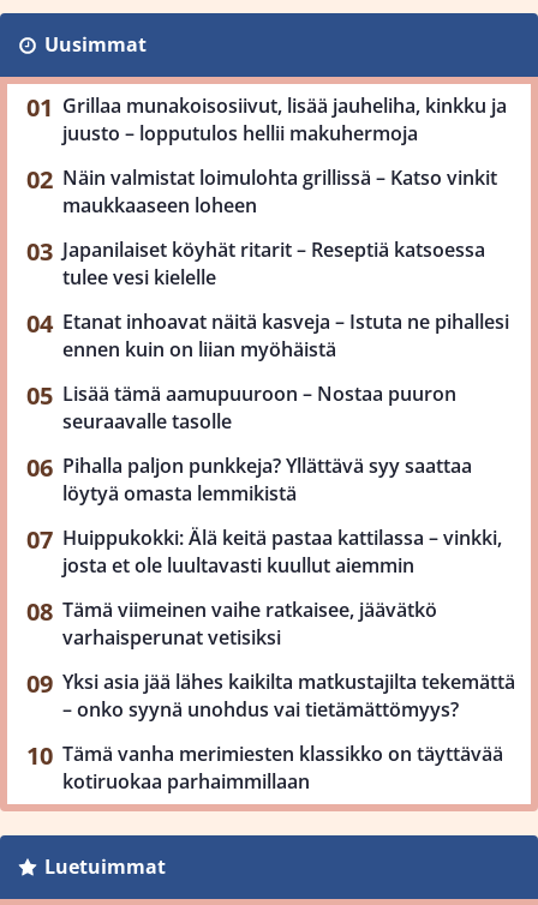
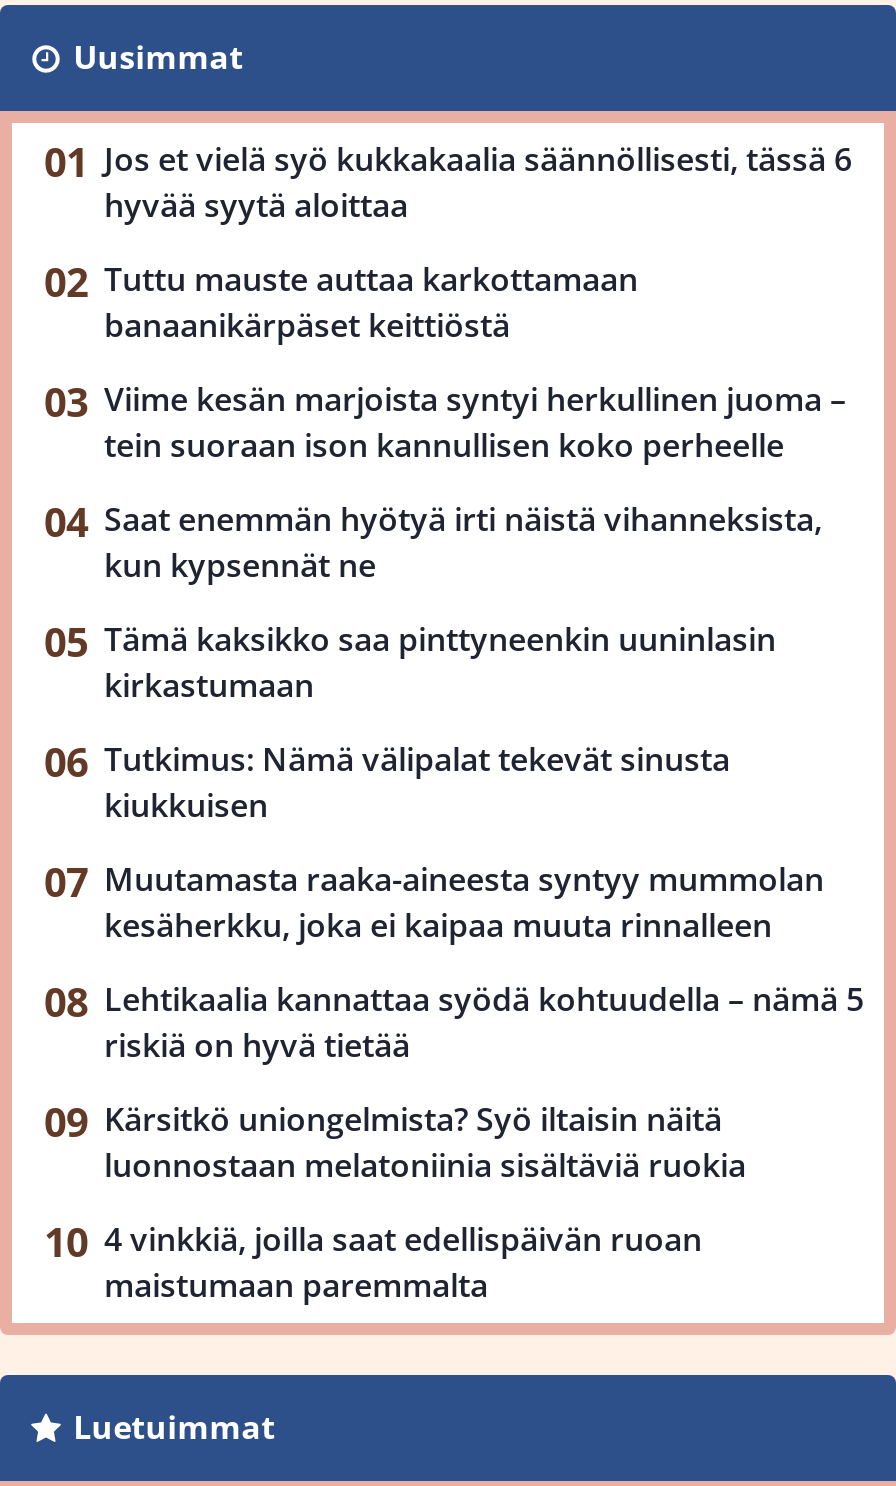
[62,92,507,146] Grillaa munakoisosiivut, lisää jauheliha, kinkku ja | juusto – lopputulos hellii makuhermoja -> [104,137,852,227] Jos et vielä syö kukkakaalia säännöllisesti, tässä 6 | hyvää syytä aloittaa
[62,164,497,218] Näin valmistat loimulohta grillissä – Katso vinkit | maukkaaseen loheen -> [104,257,638,347] Tuttu mauste auttaa karkottamaan | banaanikärpäset keittiöstä
[62,236,485,290] Japanilaiset köyhät ritarit – Reseptiä katsoessa | tulee vesi kielelle -> [104,377,846,467] Viime kesän marjoista syntyi herkullinen juoma – | tein suoraan ison kannullisen koko perheelle
[62,308,509,362] Etanat inhoavat näitä kasveja – Istuta ne pihallesi | ennen kuin on liian myöhäistä -> [104,497,822,587] Saat enemmän hyötyä irti näistä vihanneksista, | kun kypsennät ne
[62,380,456,434] Lisää tämä aamupuuroon – Nostaa puuron | seuraavalle tasolle -> [104,617,776,707] Tämä kaksikko saa pinttyneenkin uuninlasin | kirkastumaan
[62,452,472,506] Pihalla paljon punkkeja? Yllättävä syy saattaa | löytyä omasta lemmikistä -> [104,737,730,827] Tutkimus: Nämä välipalat tekevät sinusta | kiukkuisen
[62,524,502,578] Huippukokki: Älä keitä pastaa kattilassa – vinkki, | josta et ole luultavasti kuullut aiemmin -> [104,857,824,947] Muutamasta raaka-aineesta syntyy mummolan | kesäherkku, joka ei kaipaa muuta rinnalleen
[62,596,437,650] Tämä viimeinen vaihe ratkaisee, jäävätkö | varhaisperunat vetisiksi -> [104,977,864,1067] Lehtikaalia kannattaa syödä kohtuudella – nämä 5 | riskiä on hyvä tietää
[62,668,515,722] Yksi asia jää lähes kaikilta matkustajilta tekemättä | – onko syynä unohdus vai tietämättömyys? -> [104,1097,746,1187] Kärsitkö uniongelmista? Syö iltaisin näitä | luonnostaan melatoniinia sisältäviä ruokia
[62,740,503,794] Tämä vanha merimiesten klassikko on täyttävää | kotiruokaa parhaimmillaan -> [104,1217,702,1307] 4 vinkkiä, joilla saat edellispäivän ruoan | maistumaan paremmalta

